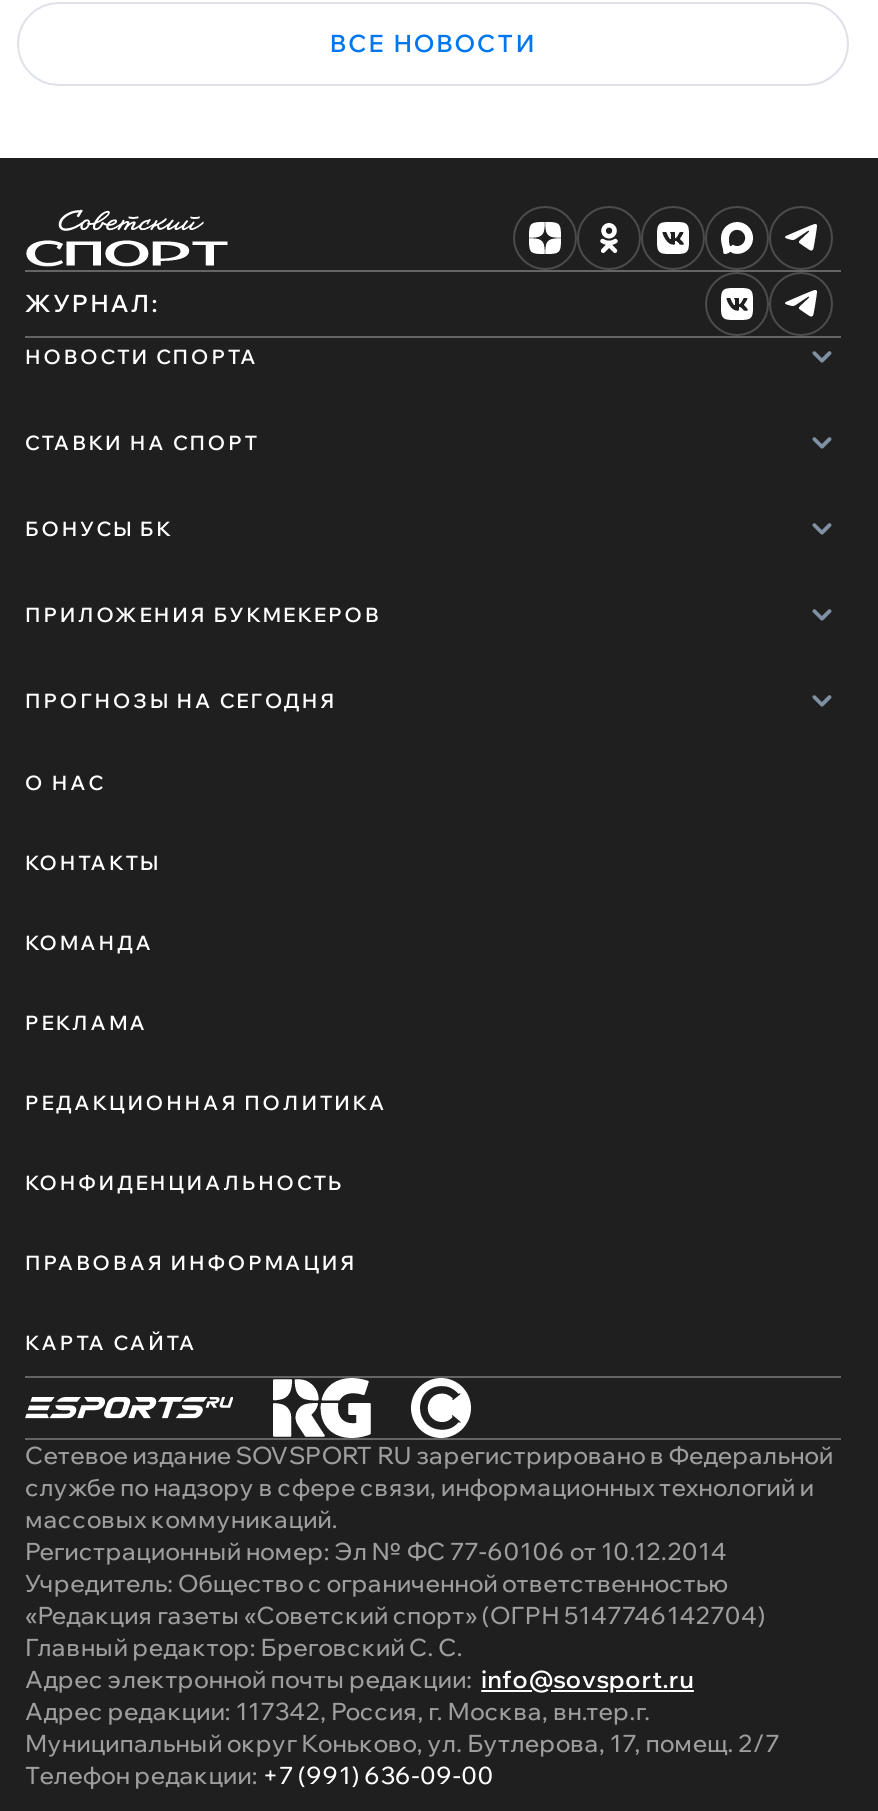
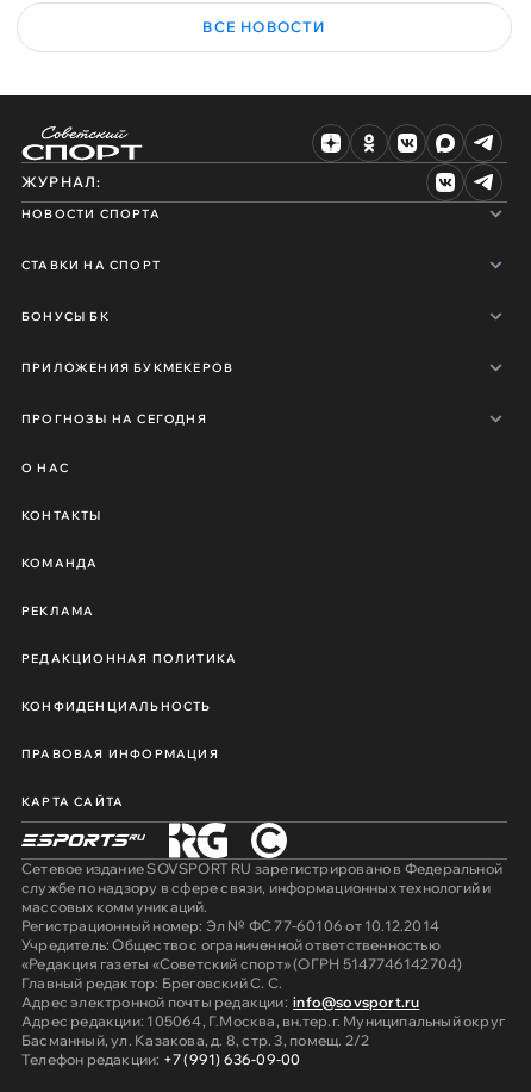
[25,1697,780,1759] Адрес редакции: 117342, Россия, г. Москва, вн.тер.г. | Муниципальный округ Коньково, ул. Бутлерова, 17, помещ. 2/7 -> [21,1012,505,1049] Адрес редакции: 105064, Г.Москва, вн.тер.г. Муниципальный округ | Басманный, ул. Казакова, д. 8, стр. 3, помещ. 2/2

